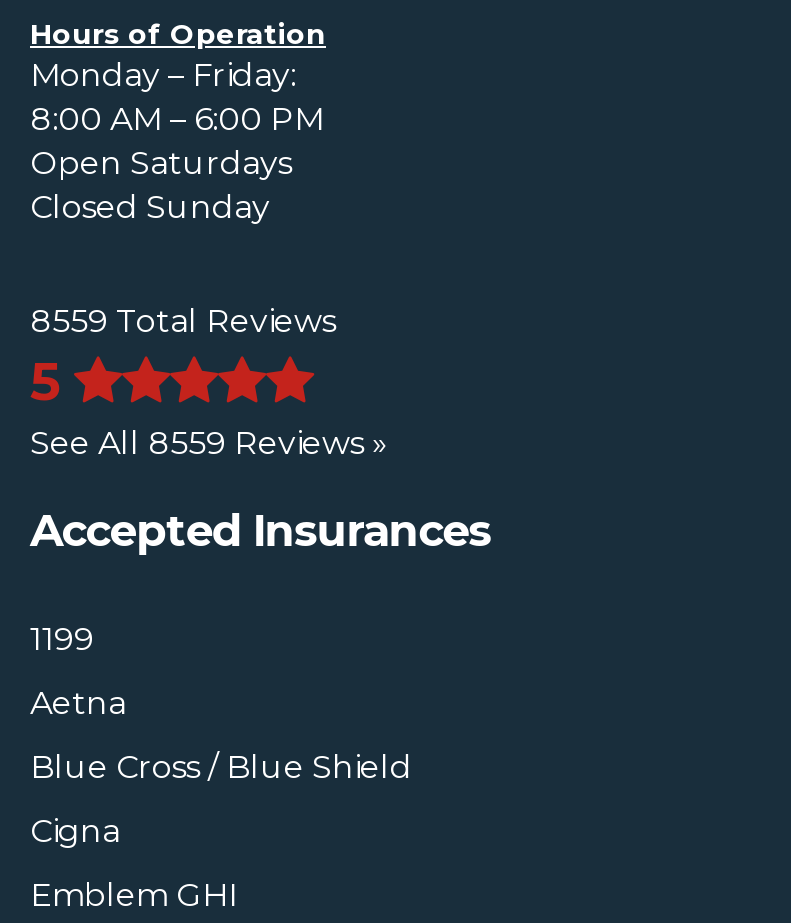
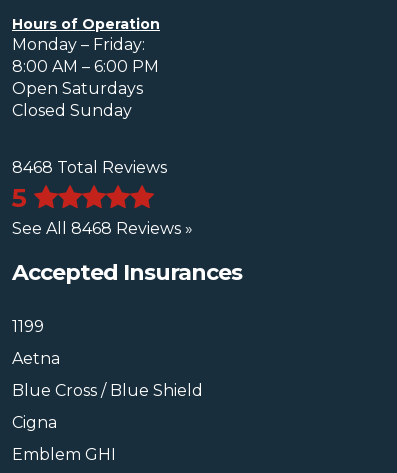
[30,302,336,340] 8559 Total Reviews -> [12,158,167,177] 8468 Total Reviews
[30,424,388,462] See All 8559 Reviews » -> [12,219,193,238] See All 8468 Reviews »

